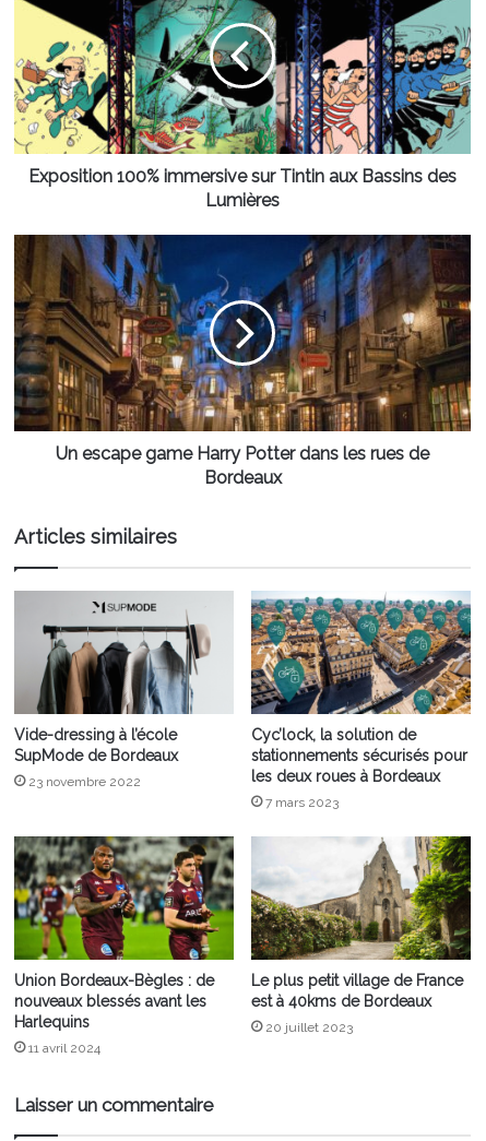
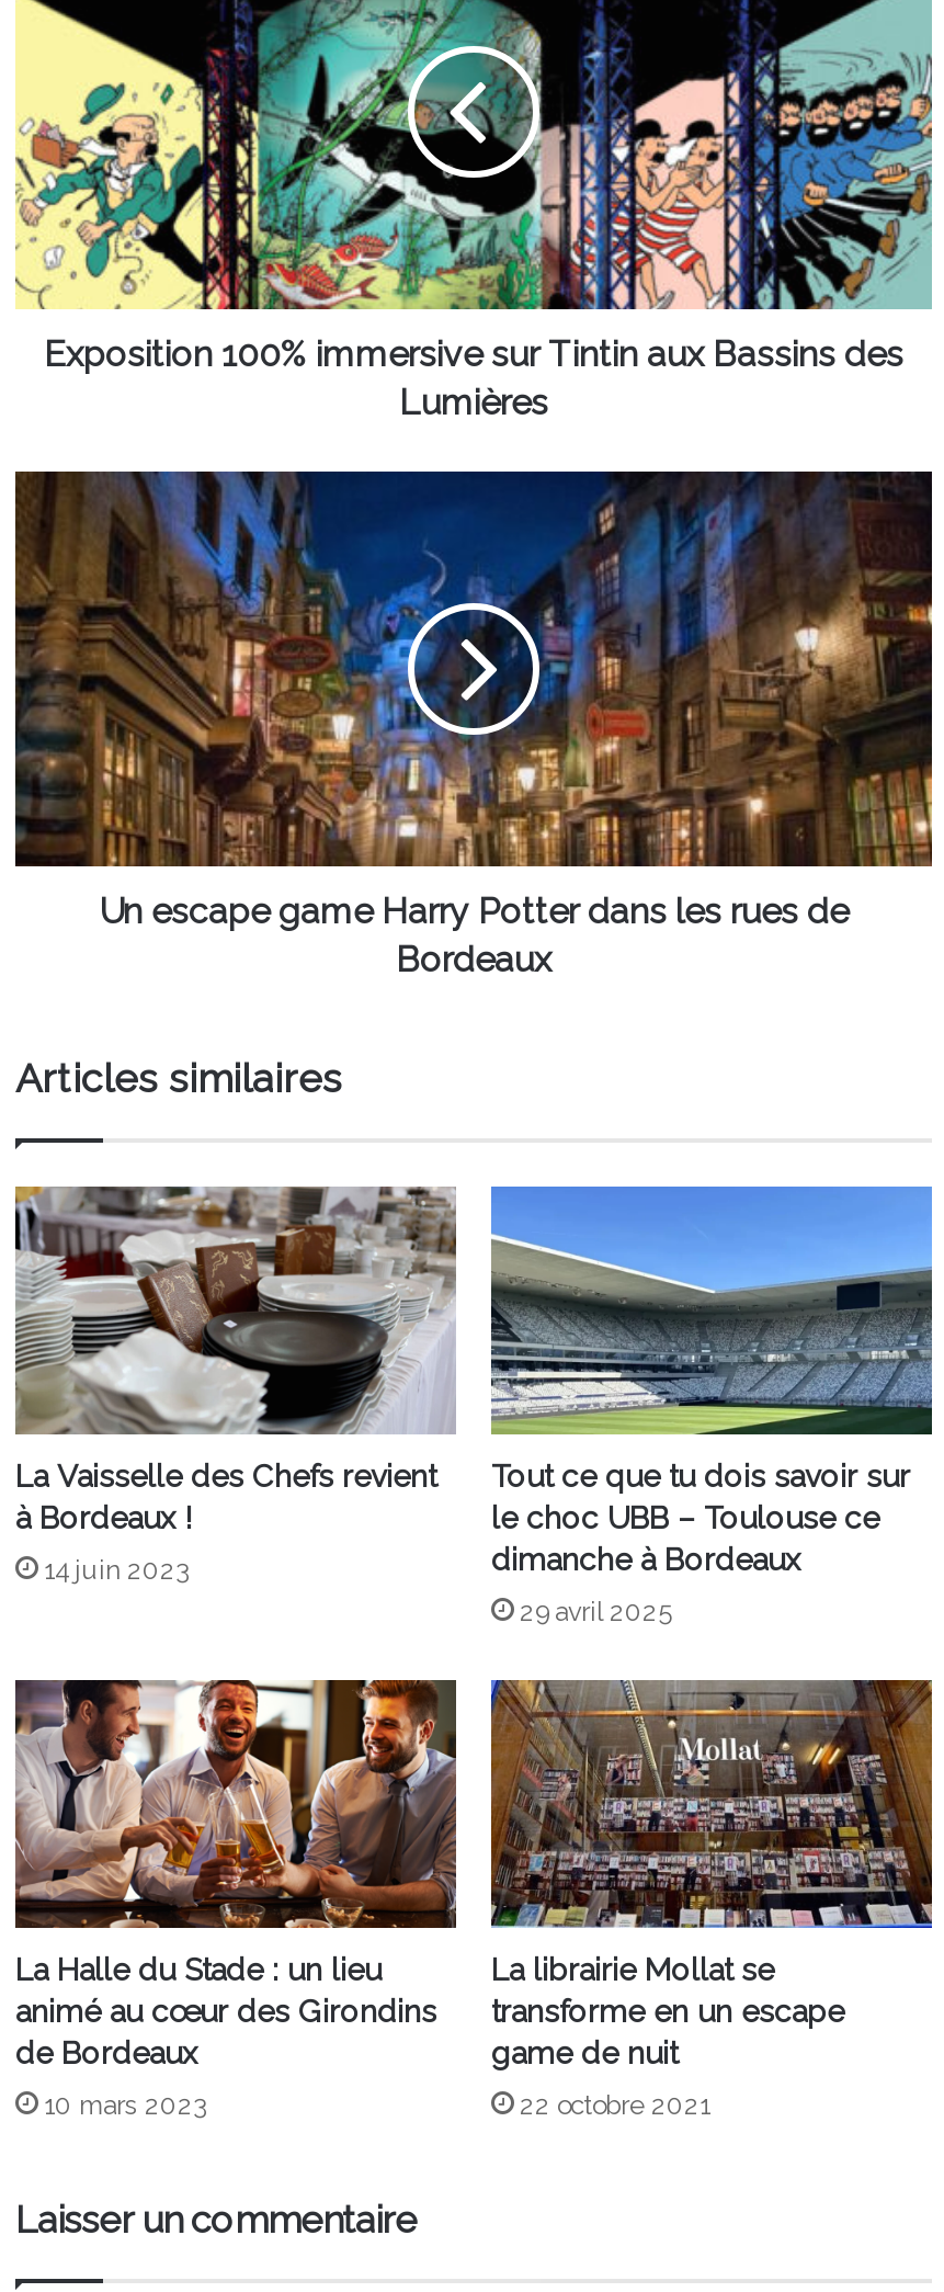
[14,591,234,764] [image] | Vide-dressing à l’école | SupMode de Bordeaux -> [13,1184,458,1535] [image] | La Vaisselle des Chefs revient | à Bordeaux !
[250,591,472,785] [image] | Cyc’lock, la solution de | stationnements sécurisés pour | les deux roues à Bordeaux -> [489,1184,934,1577] [image] | Tout ce que tu dois savoir sur | le choc UBB – Toulouse ce | dimanche à Bordeaux
[28,774,141,789] 23 novembre 2022 -> [44,1555,189,1586] 14 juin 2023
[265,795,339,810] 7 mars 2023 -> [520,1597,671,1627] 29 avril 2025
[13,835,235,1031] [image] | Union Bordeaux-Bègles : de | nouveaux blessés avant les | Harlequins -> [13,1680,458,2070] [image] | La Halle du Stade : un lieu | animé au cœur des Girondins | de Bordeaux
[251,835,472,1010] [image] | Le plus petit village de France | est à 40kms de Bordeaux -> [489,1678,934,2070] [image] | La librairie Mollat se | transforme en un escape | game de nuit
[265,1020,353,1035] 20 juillet 2023 -> [520,2090,710,2121] 22 octobre 2021
[28,1040,100,1056] 11 avril 2024 -> [44,2090,206,2121] 10 mars 2023

